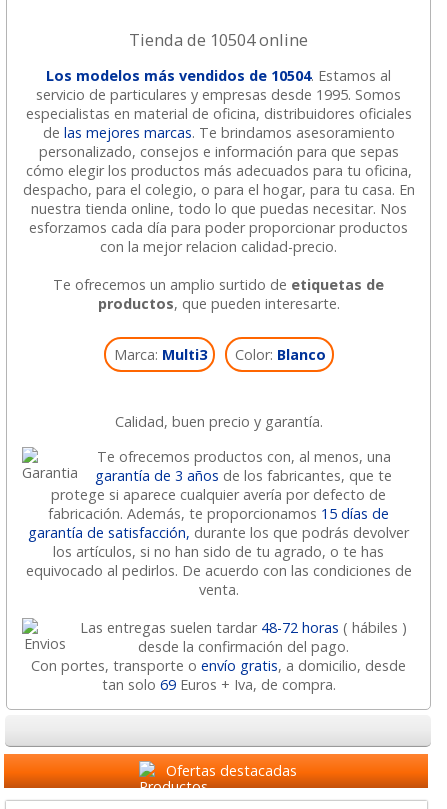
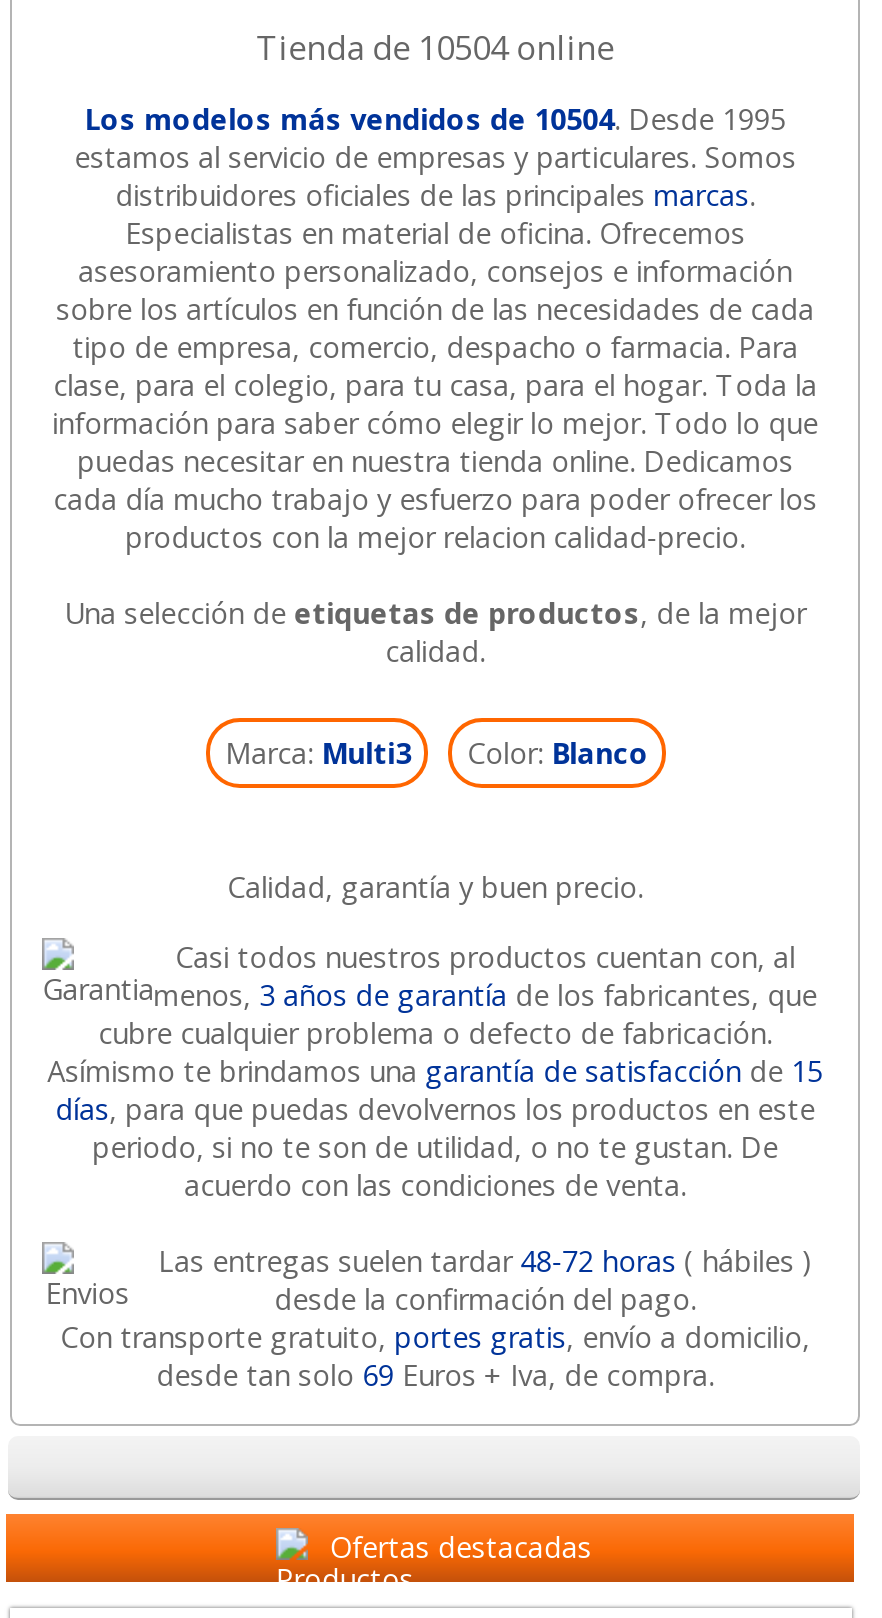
[23,66,415,256] Los modelos más vendidos de 10504. Estamos al | servicio de particulares y empresas desde 1995. Somos | especialistas en material de oficina, distribuidores oficiales | de las mejores marcas. Te brindamos asesoramiento | personalizado, consejos e información para que sepas | cómo elegir los productos más adecuados para tu oficina, | despacho, para el colegio, o para el hogar, para tu casa. En | nuestra tienda online, todo lo que puedas necesitar. Nos | esforzamos cada día para poder proporcionar productos | con la mejor relacion calidad-precio. -> [52,101,818,557] Los modelos más vendidos de 10504. Desde 1995 | estamos al servicio de empresas y particulares. Somos | distribuidores oficiales de las principales marcas. | Especialistas en material de oficina. Ofrecemos | asesoramiento personalizado, consejos e información | sobre los artículos en función de las necesidades de cada | tipo de empresa, comercio, despacho o farmacia. Para | clase, para el colegio, para tu casa, para el hogar. Toda la | información para saber cómo elegir lo mejor. Todo lo que | puedas necesitar en nuestra tienda online. Dedicamos | cada día mucho trabajo y esfuerzo para poder ofrecer los | productos con la mejor relacion calidad-precio.
[53,275,384,313] Te ofrecemos un amplio surtido de etiquetas de | productos, que pueden interesarte. -> [64,595,806,671] Una selección de etiquetas de productos, de la mejor | calidad.
moved [114,345,326,364] -> [225,735,649,773]: Marca: Multi3 | Color: Blanco
[115,412,323,431] Calidad, buen precio y garantía. -> [227,869,643,907] Calidad, garantía y buen precio.
[26,447,412,599] Te ofrecemos productos con, al menos, una | garantía de 3 años de los fabricantes, que te | protege si aparece cualquier avería por defecto de | fabricación. Además, te proporcionamos 15 días de | garantía de satisfacción, durante los que podrás devolver | los artículos, si no han sido de tu agrado, o te has | equivocado al pedirlos. De acuerdo con las condiciones de | venta. -> [47,939,823,1205] Casi todos nuestros productos cuentan con, al | menos, 3 años de garantía de los fabricantes, que | cubre cualquier problema o defecto de fabricación. | Asímismo te brindamos una garantía de satisfacción de 15 | días, para que puedas devolvernos los productos en este | periodo, si no te son de utilidad, o no te gustan. De | acuerdo con las condiciones de venta.
[31,656,406,694] Con portes, transporte o envío gratis, a domicilio, desde | tan solo 69 Euros + Iva, de compra. -> [60,1319,810,1395] Con transporte gratuito, portes gratis, envío a domicilio, | desde tan solo 69 Euros + Iva, de compra.

